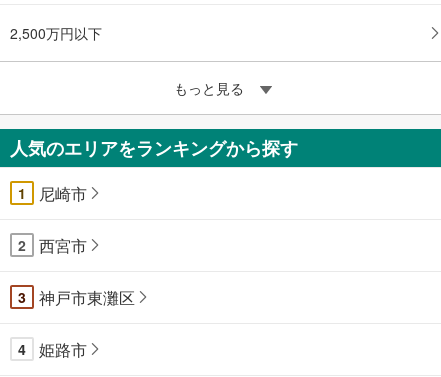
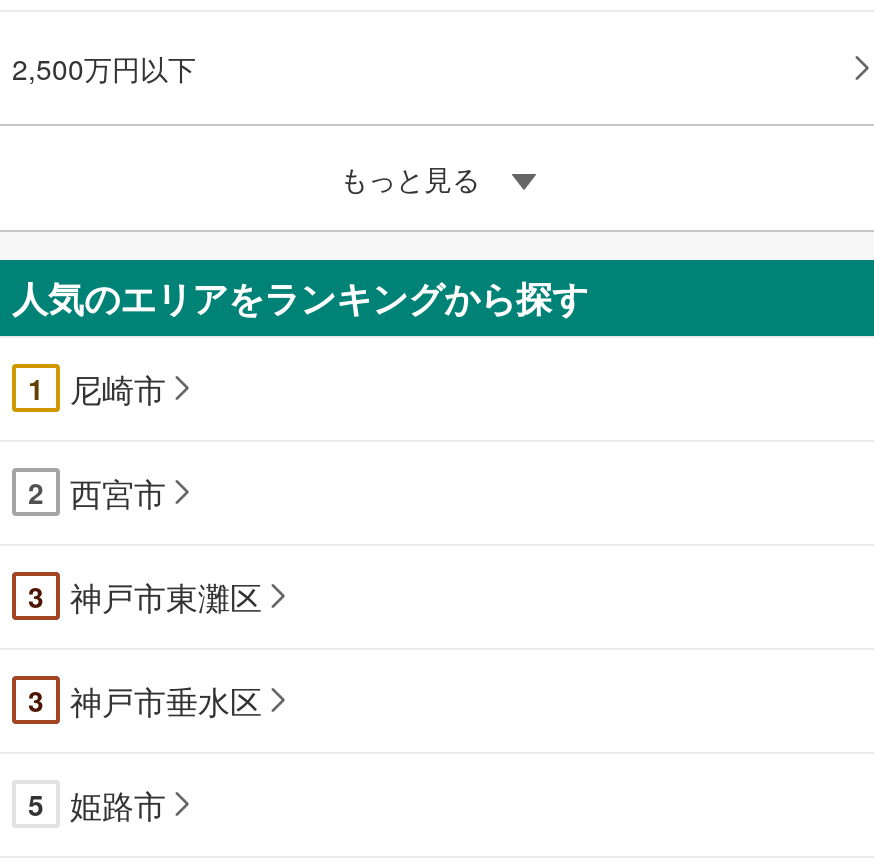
[18,339,26,359] 4 -> [28,678,262,825] 3 | 神戸市垂水区 | 5

